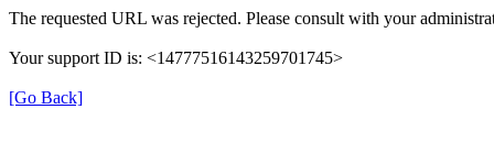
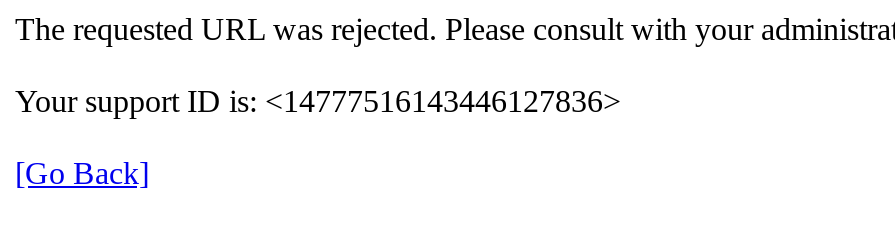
[9,48,343,67] Your support ID is: <14777516143259701745> -> [15,84,621,118] Your support ID is: <14777516143446127836>

